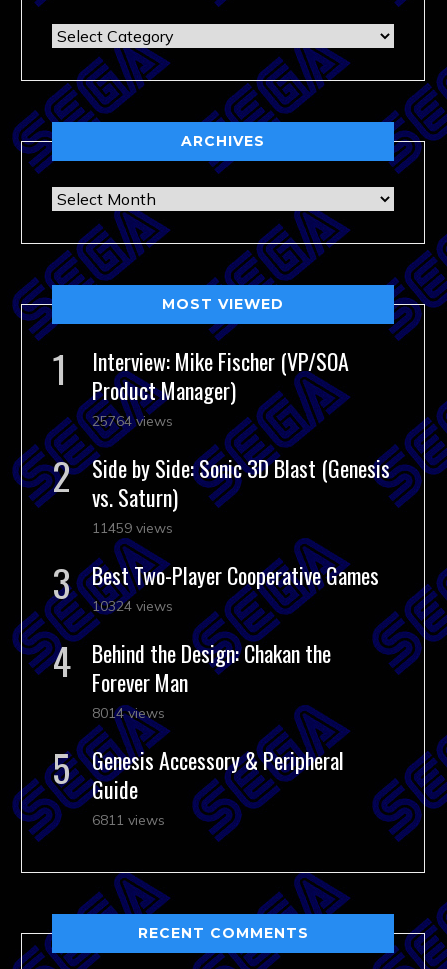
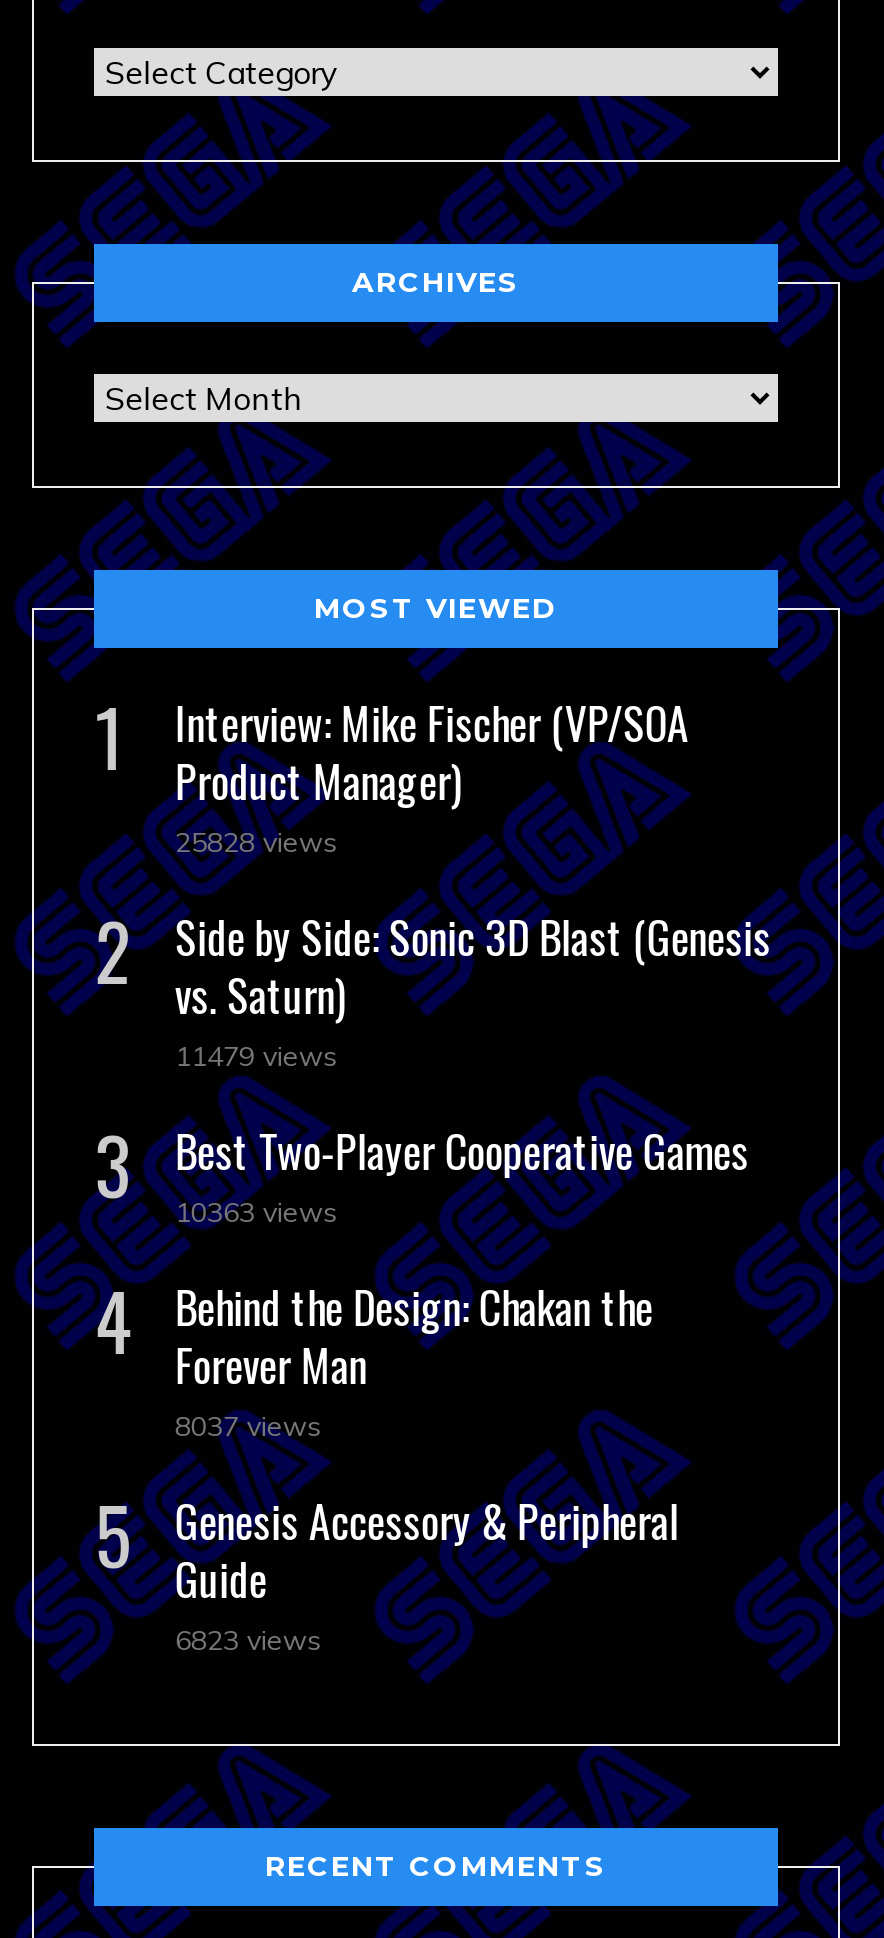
[92,412,173,430] 25764 views -> [175,824,337,860] 25828 views
[92,519,173,537] 11459 views -> [175,1038,337,1074] 11479 views
[92,597,173,615] 10324 views -> [175,1194,337,1230] 10363 views
[92,704,165,722] 8014 views -> [175,1408,321,1444] 8037 views
[92,811,165,829] 6811 views -> [175,1622,321,1658] 6823 views

